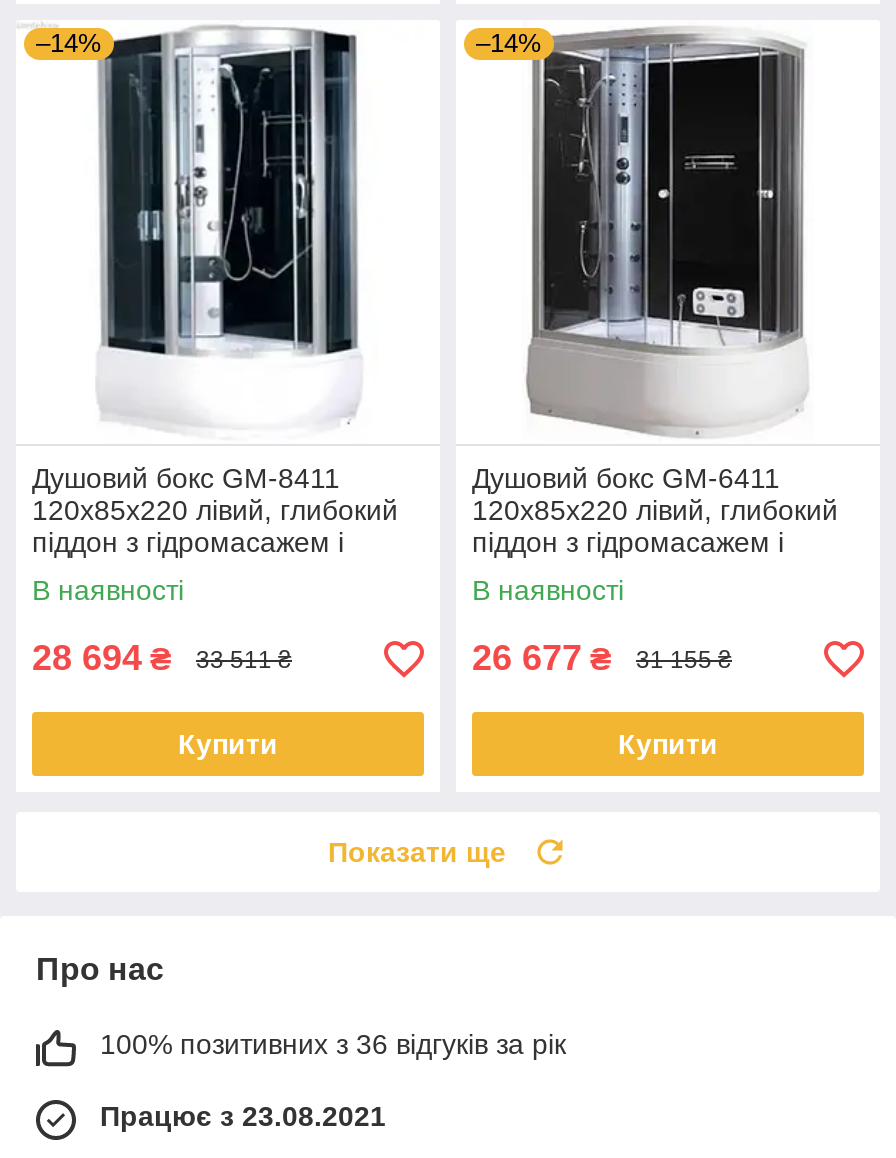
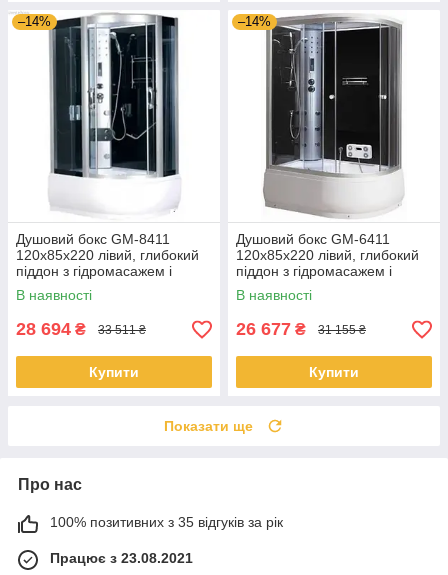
[100,1029,566,1061] 100% позитивних з 36 відгуків за рік -> [50,514,283,530] 100% позитивних з 35 відгуків за рік

